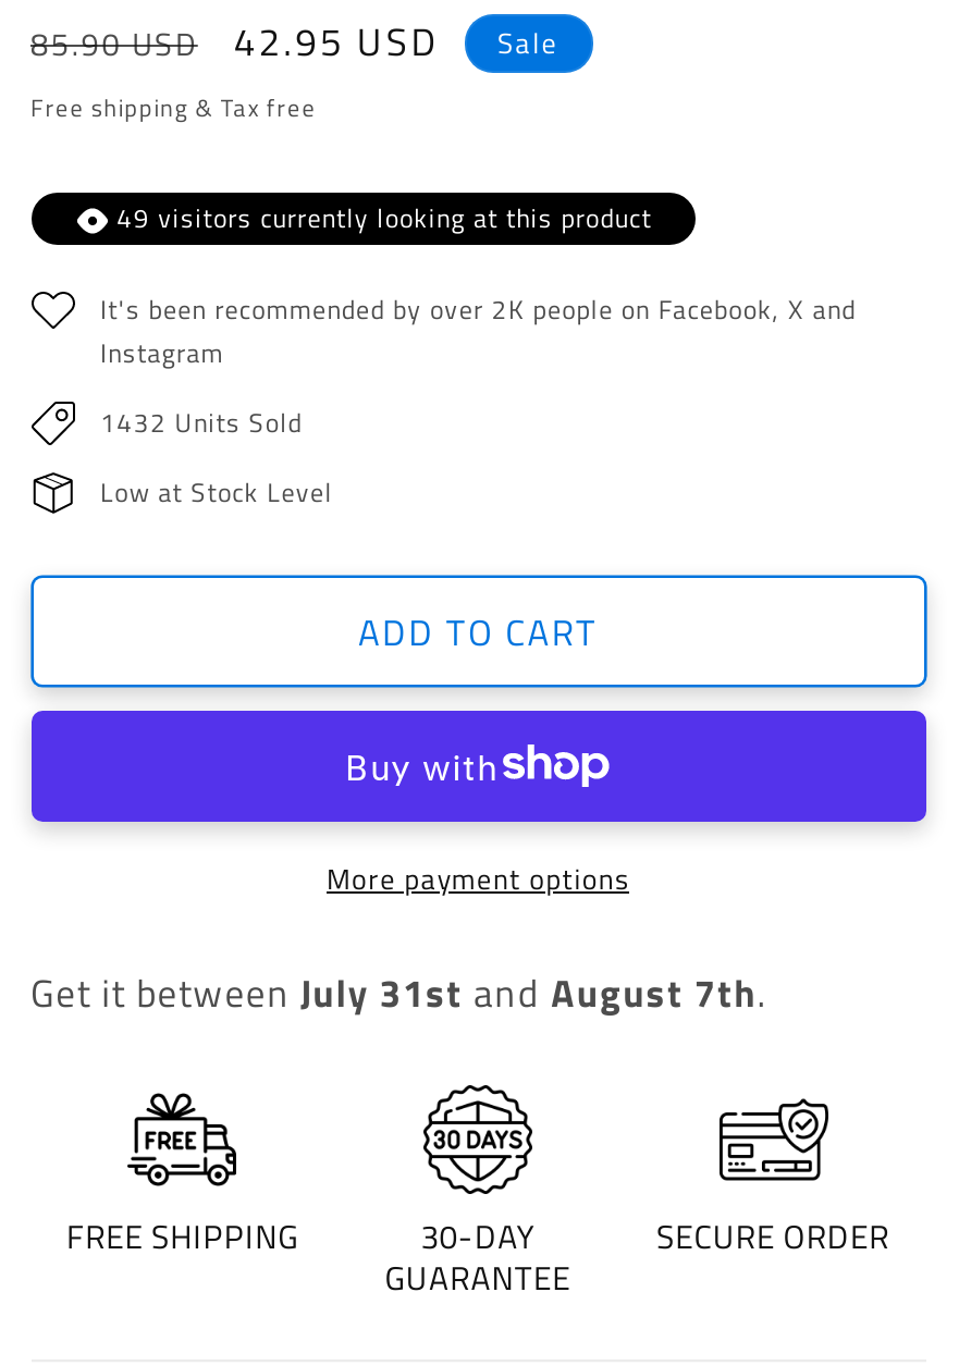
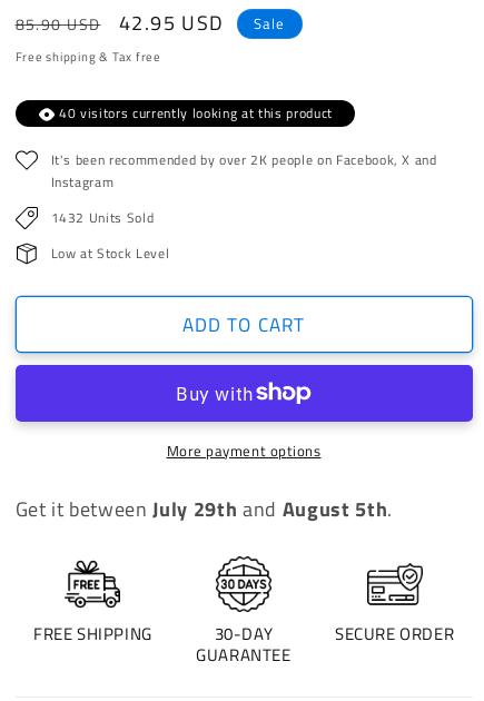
[109,197,652,238] 49 visitors currently looking at this product -> [55,102,333,124] 40 visitors currently looking at this product
[30,963,767,1021] Get it between July 31st and August 7th. -> [15,494,393,524] Get it between July 29th and August 5th.

